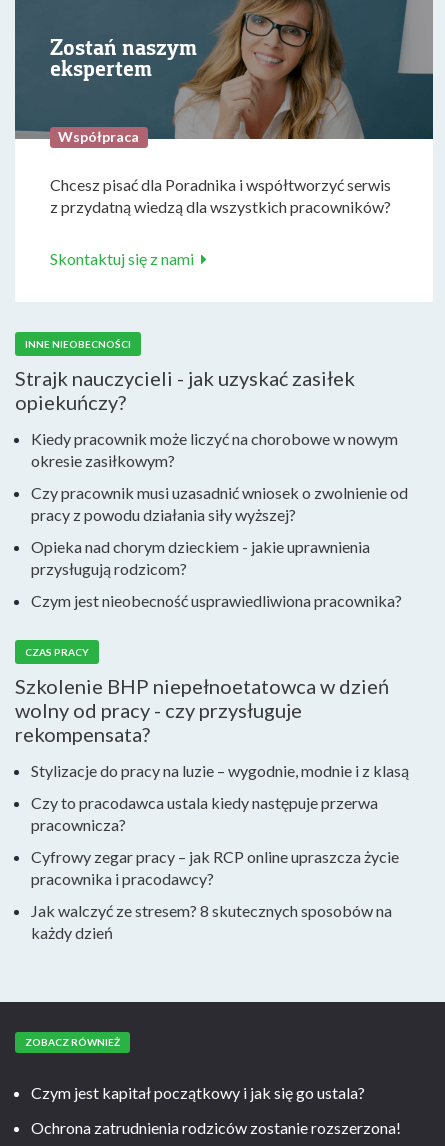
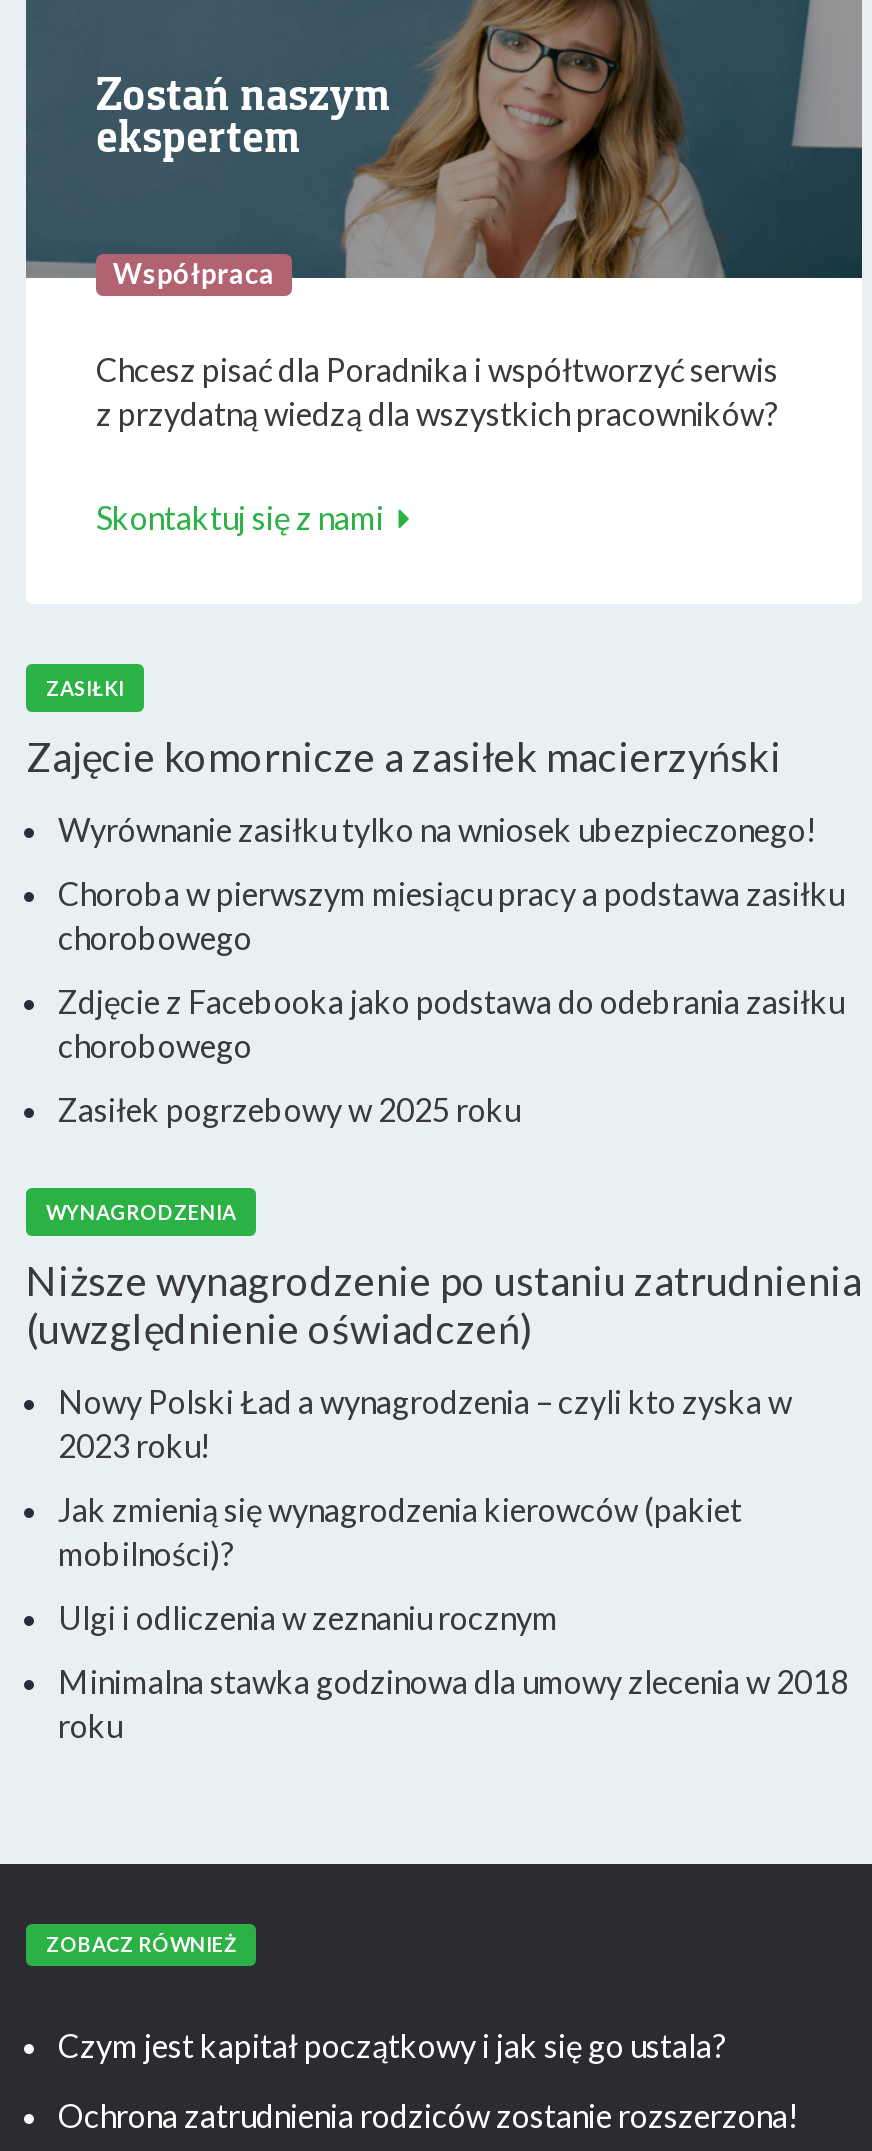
[25,338,131,350] INNE NIEOBECNOŚCI -> [46,676,124,700] ZASIŁKI
[15,366,355,414] Strajk nauczycieli - jak uzyskać zasiłek | opiekuńczy? -> [26,732,782,780] Zajęcie komornicze a zasiłek macierzyński
[31,429,398,470] Kiedy pracownik może liczyć na chorobowe w nowym | okresie zasiłkowym? -> [58,810,816,848] Wyrównanie zasiłku tylko na wniosek ubezpieczonego!
[31,483,408,524] Czy pracownik musi uzasadnić wniosek o zwolnienie od | pracy z powodu działania siły wyższej? -> [58,874,844,956] Choroba w pierwszym miesiącu pracy a podstawa zasiłku | chorobowego
[31,537,370,578] Opieka nad chorym dzieckiem - jakie uprawnienia | przysługują rodzicom? -> [58,982,844,1064] Zdjęcie z Facebooka jako podstawa do odebrania zasiłku | chorobowego
[31,591,402,610] Czym jest nieobecność usprawiedliwiona pracownika? -> [58,1090,520,1128] Zasiłek pogrzebowy w 2025 roku
[25,646,89,658] CZAS PRACY -> [46,1200,236,1224] WYNAGRODZENIA
[15,674,389,746] Szkolenie BHP niepełnoetatowca w dzień | wolny od pracy - czy przysługuje | rekompensata? -> [26,1256,862,1352] Niższe wynagrodzenie po ustaniu zatrudnienia | (uwzględnienie oświadczeń)
[31,761,409,780] Stylizacje do pracy na luzie – wygodnie, modnie i z klasą -> [58,1382,792,1464] Nowy Polski Ład a wynagrodzenia – czyli kto zyska w | 2023 roku!
[31,793,378,834] Czy to pracodawca ustala kiedy następuje przerwa | pracownicza? -> [58,1490,742,1572] Jak zmienią się wynagrodzenia kierowców (pakiet | mobilności)?
[31,847,399,888] Cyfrowy zegar pracy – jak RCP online upraszcza życie | pracownika i pracodawcy? -> [58,1598,558,1636] Ulgi i odliczenia w zeznaniu rocznym
[31,901,392,942] Jak walczyć ze stresem? 8 skutecznych sposobów na | każdy dzień -> [58,1662,848,1744] Minimalna stawka godzinowa dla umowy zlecenia w 2018 | roku

